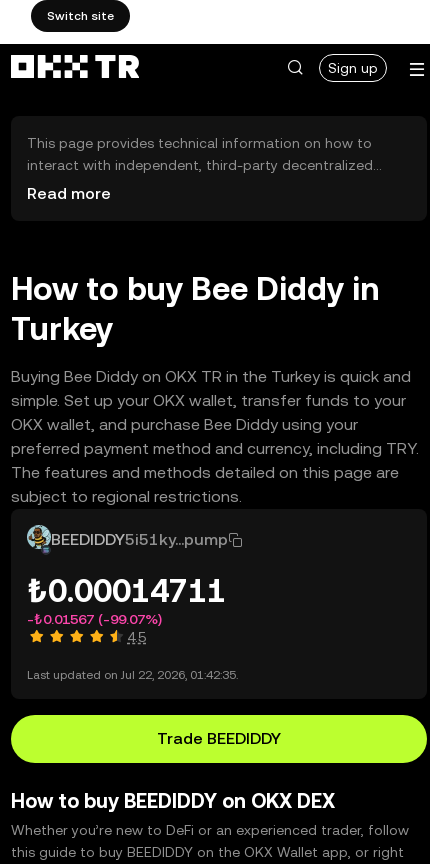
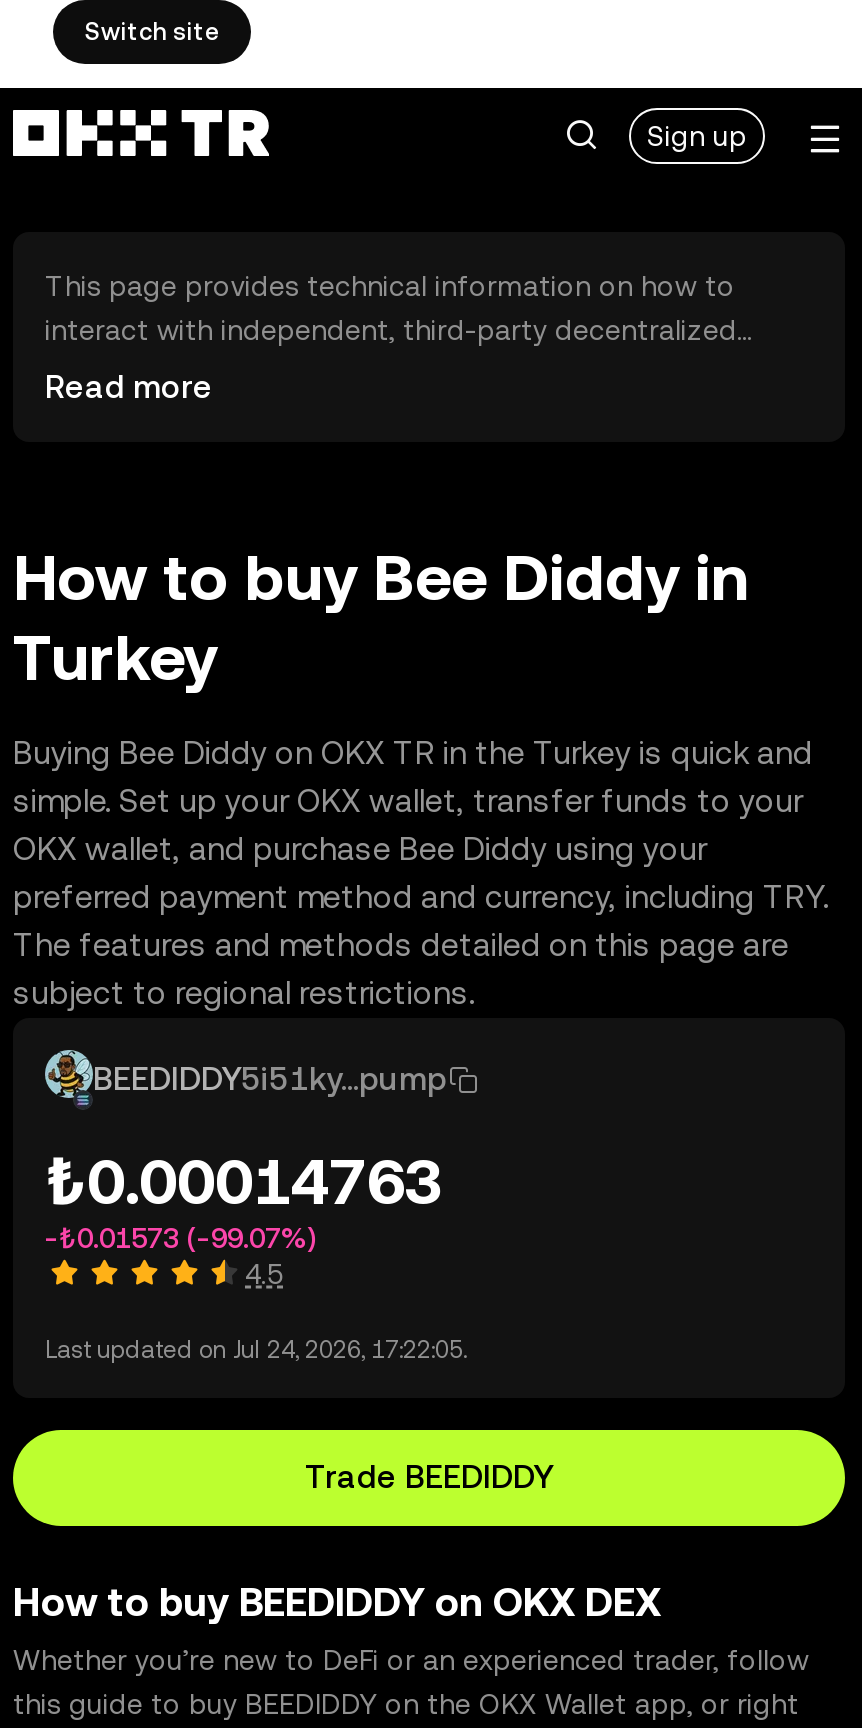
[27,572,226,609] ₺0.00014711 -> [45,1144,443,1218] ₺0.00014763
[27,611,162,627] -₺0.01567 (-99.07%) -> [45,1222,315,1254] -₺0.01573 (-99.07%)
[27,668,238,682] Last updated on Jul 22, 2026, 01:42:35. -> [45,1336,467,1364] Last updated on Jul 24, 2026, 17:22:05.

